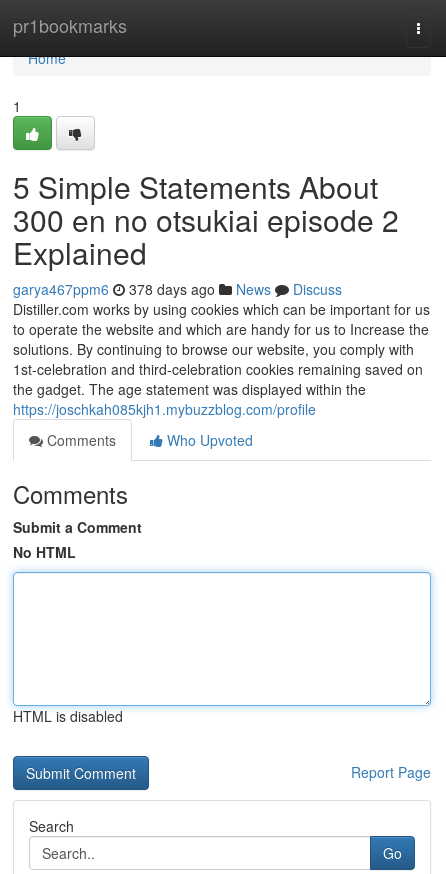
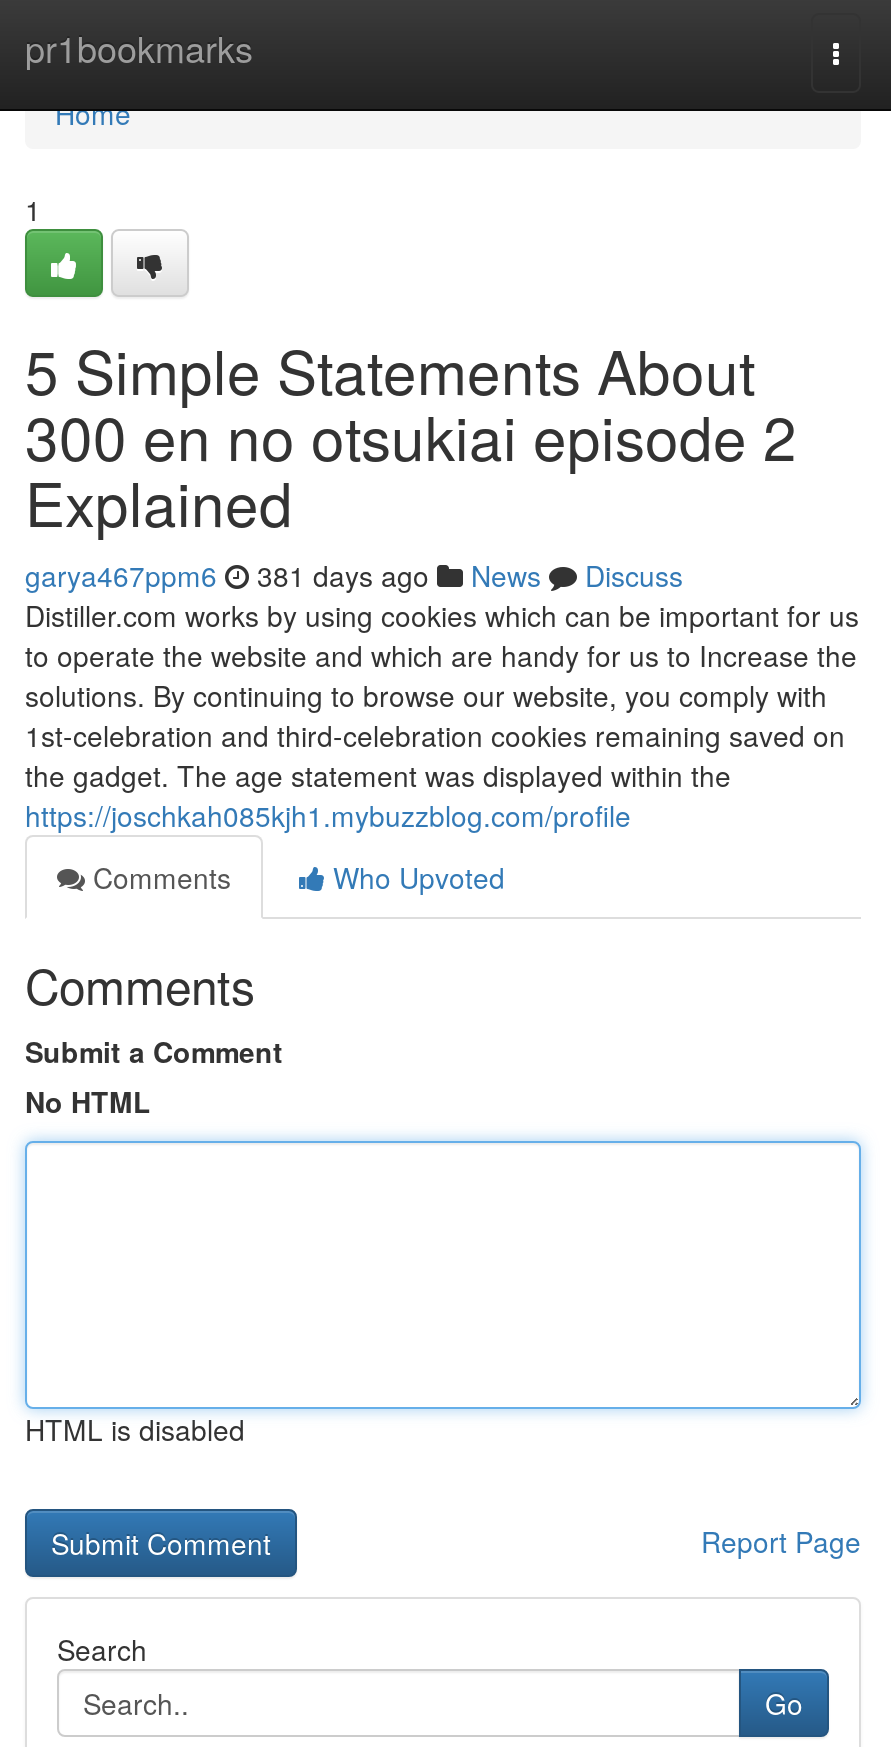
[13,279,342,299] garya467ppm6 378 days ago News Discuss -> [25,555,683,595] garya467ppm6 381 days ago News Discuss

